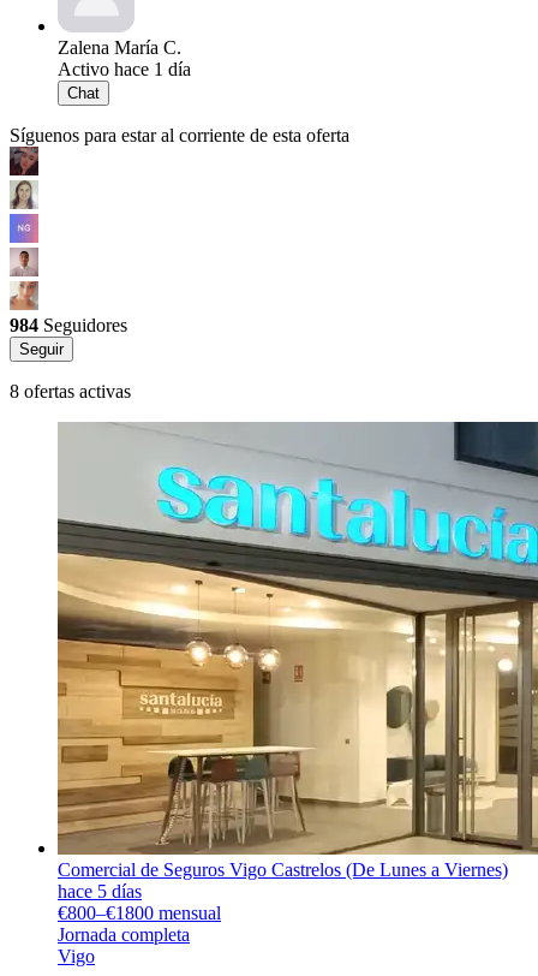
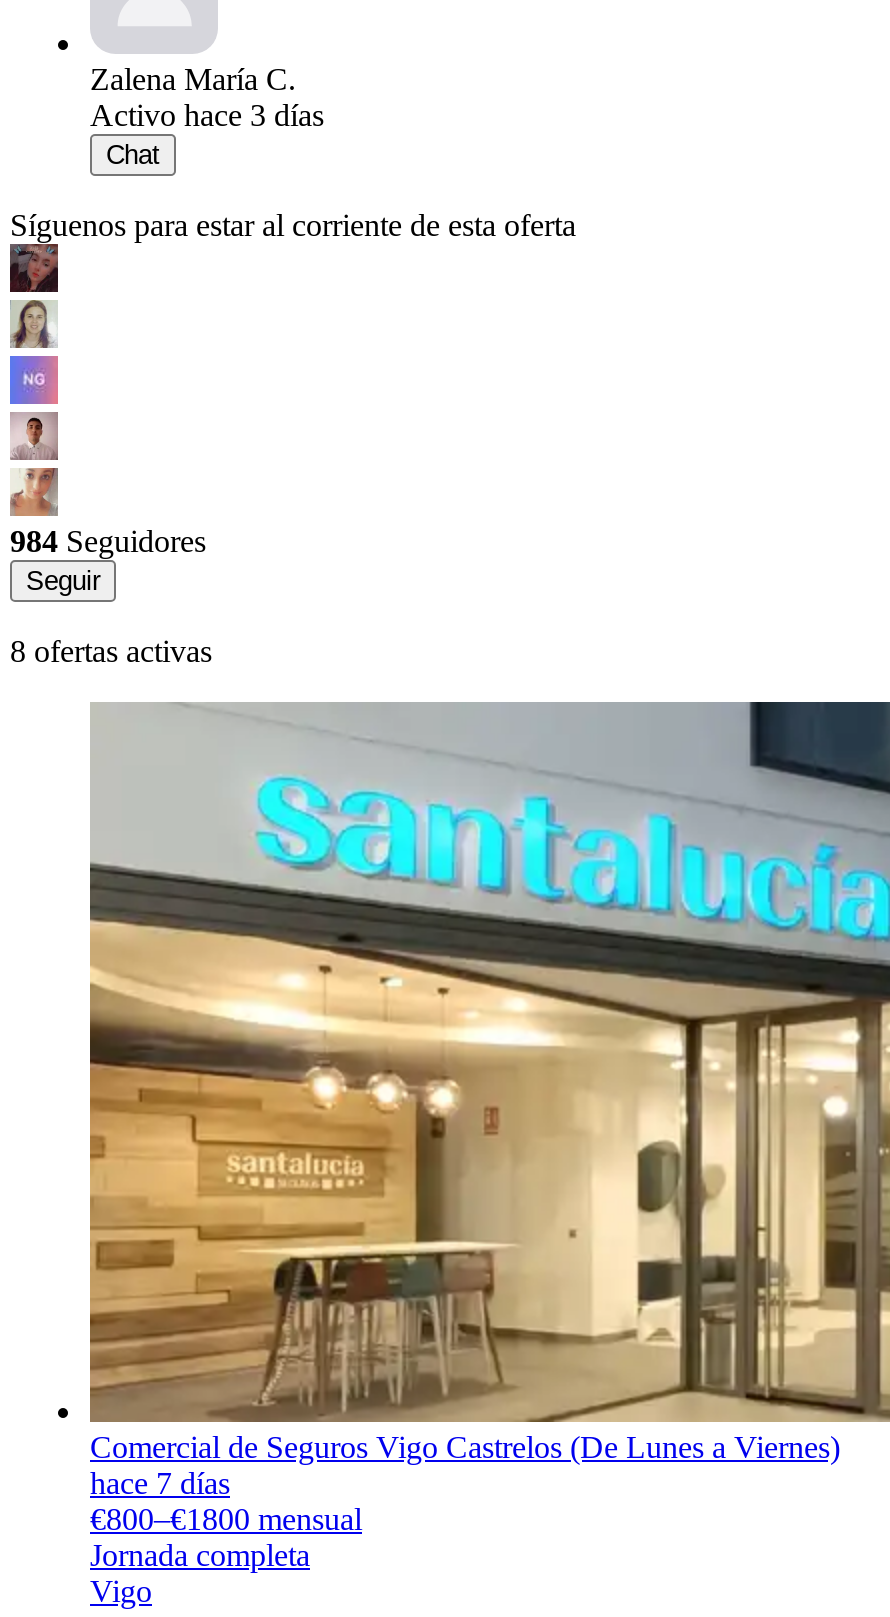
[58,59,191,79] Activo hace 1 día -> [90,98,324,132] Activo hace 3 días
[58,881,142,901] hace 5 días -> [90,1466,230,1500] hace 7 días

